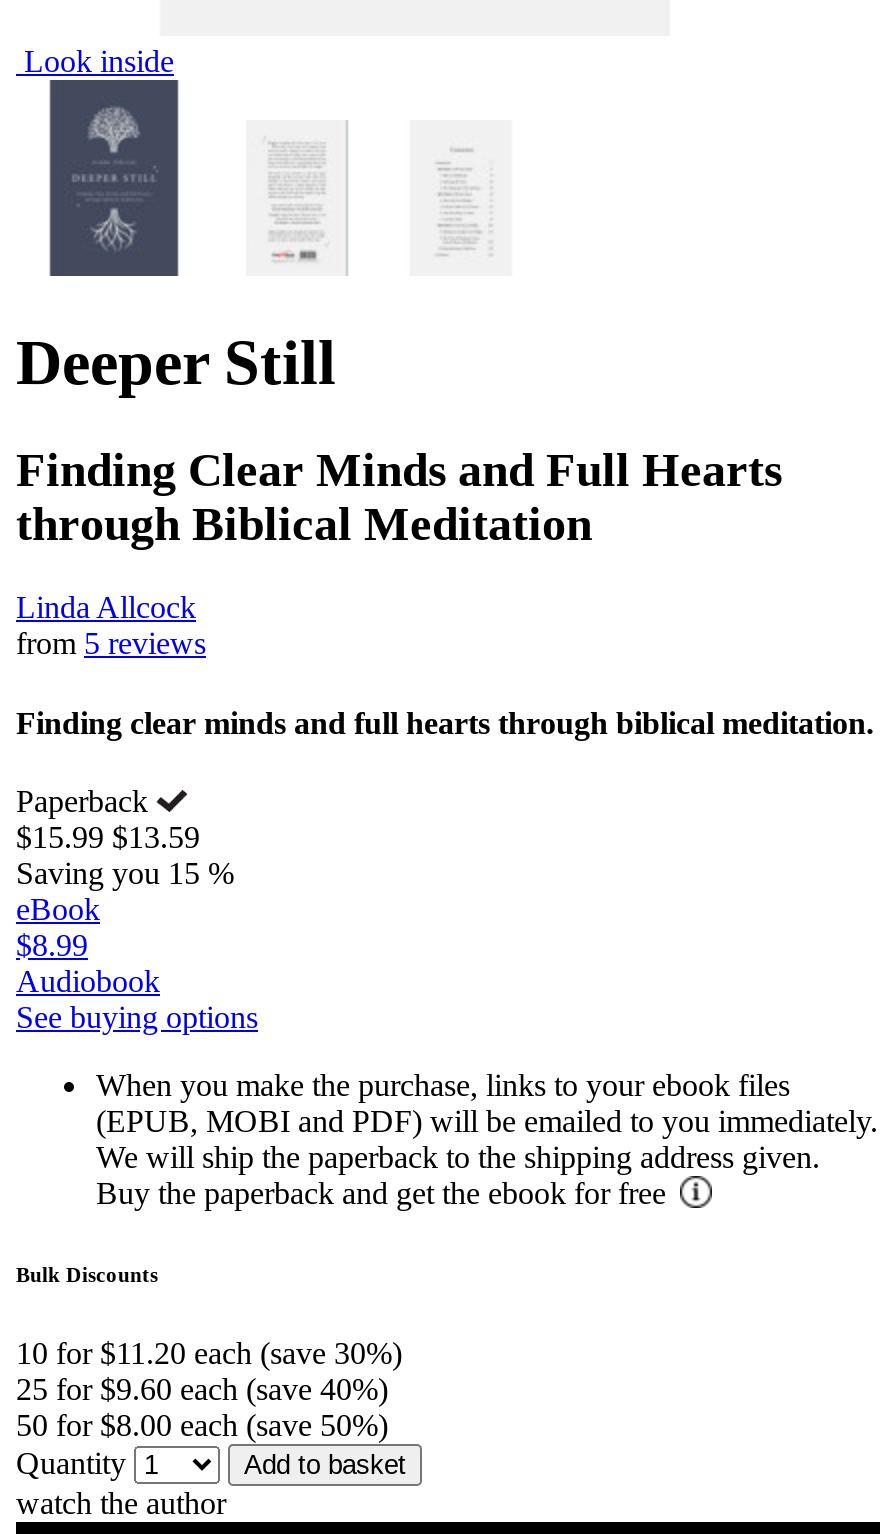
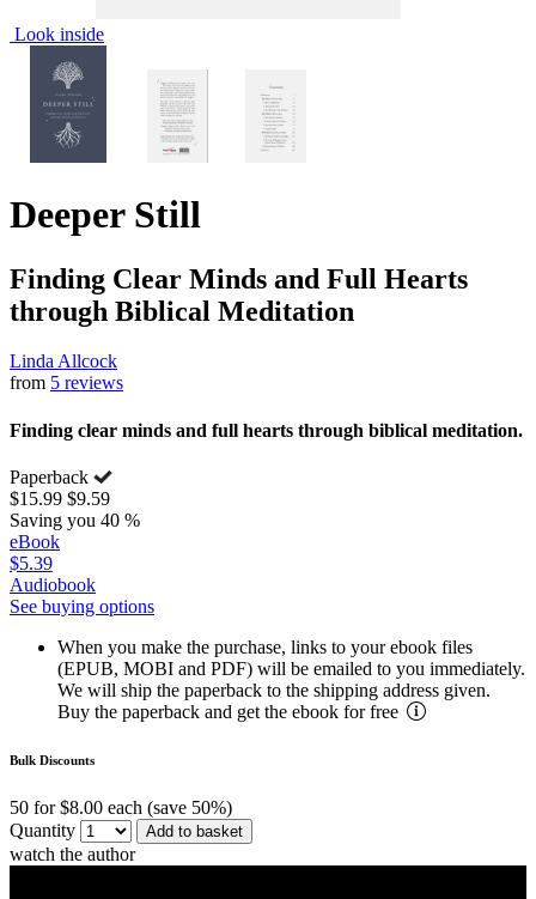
[16,820,200,854] $15.99 $13.59 -> [10,488,110,509] $15.99 $9.59
[16,856,234,890] Saving you 15 % -> [10,510,140,530] Saving you 40 %
[16,928,88,962] $8.99 -> [10,553,53,573] $5.39
[16,1336,402,1406] 10 for $11.20 each (save 30%) | 25 for $9.60 each (save 40%) -> none

